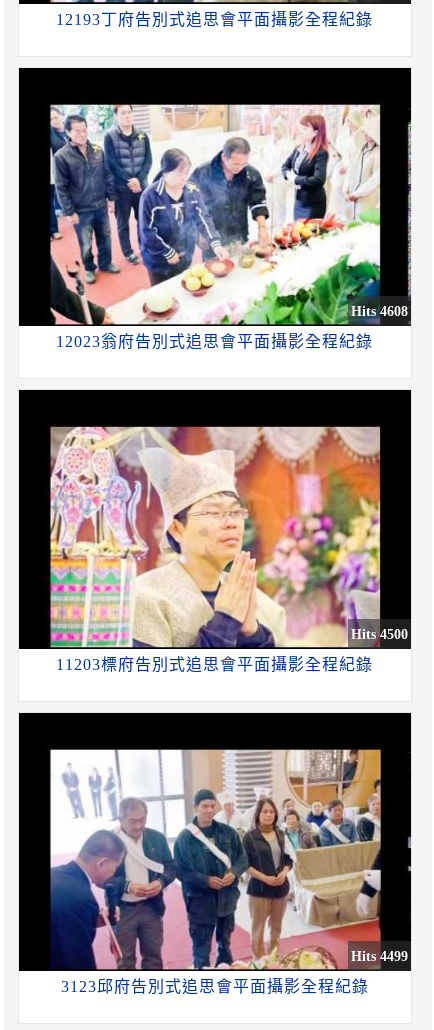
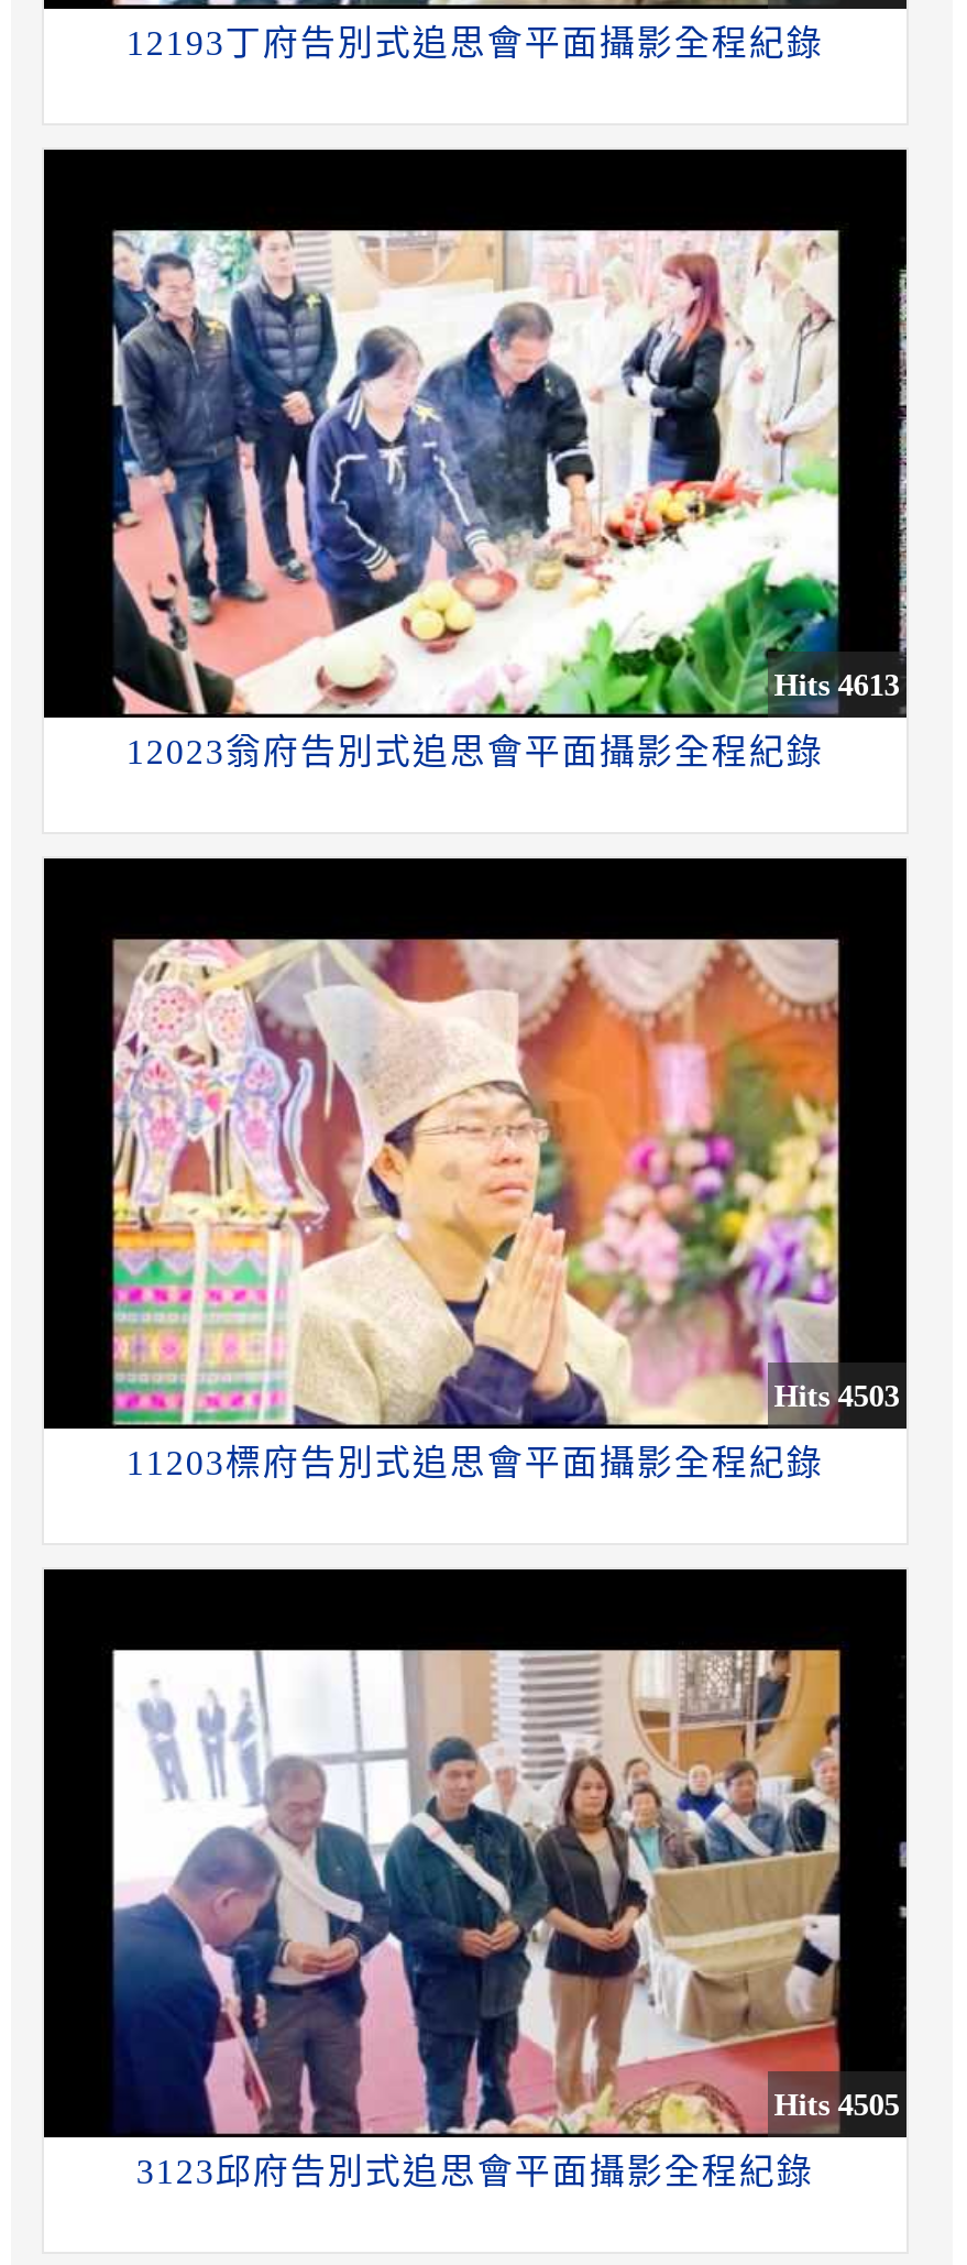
[351,303,408,319] Hits 4608 -> [774,667,899,702] Hits 4613
[351,625,408,641] Hits 4500 -> [774,1377,899,1412] Hits 4503
[351,948,408,964] Hits 4499 -> [774,2087,899,2122] Hits 4505

